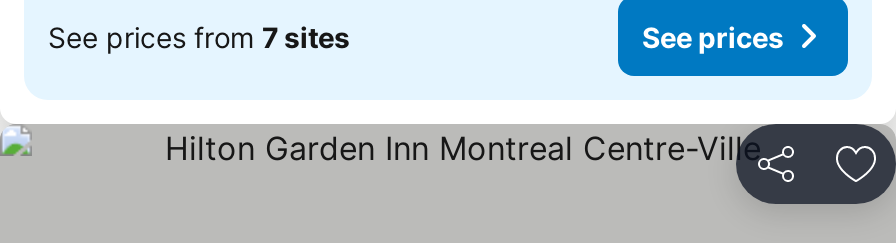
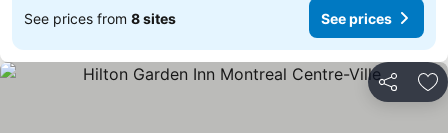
[48,19,350,53] See prices from 7 sites -> [24,9,176,26] See prices from 8 sites

